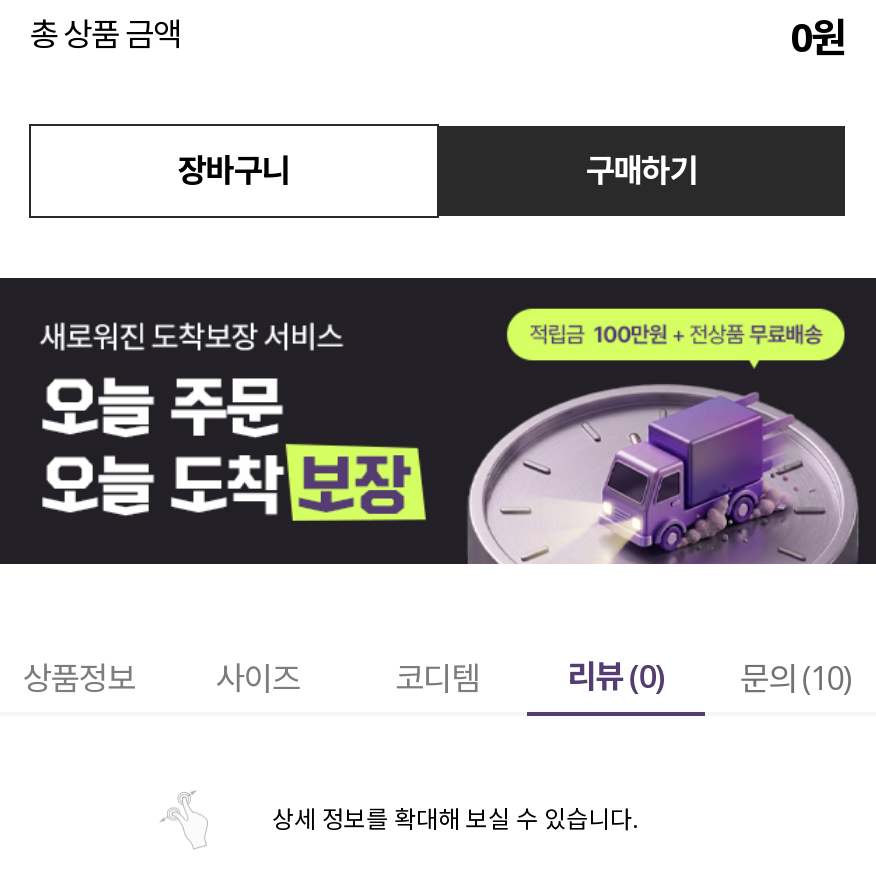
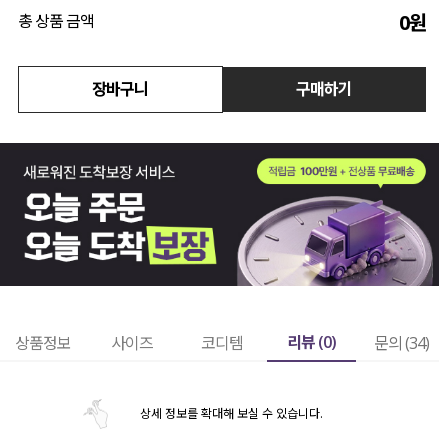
[567,655,850,700] 리뷰 (0) 문의 (10) -> [287,331,429,354] 리뷰 (0) 문의 (34)

